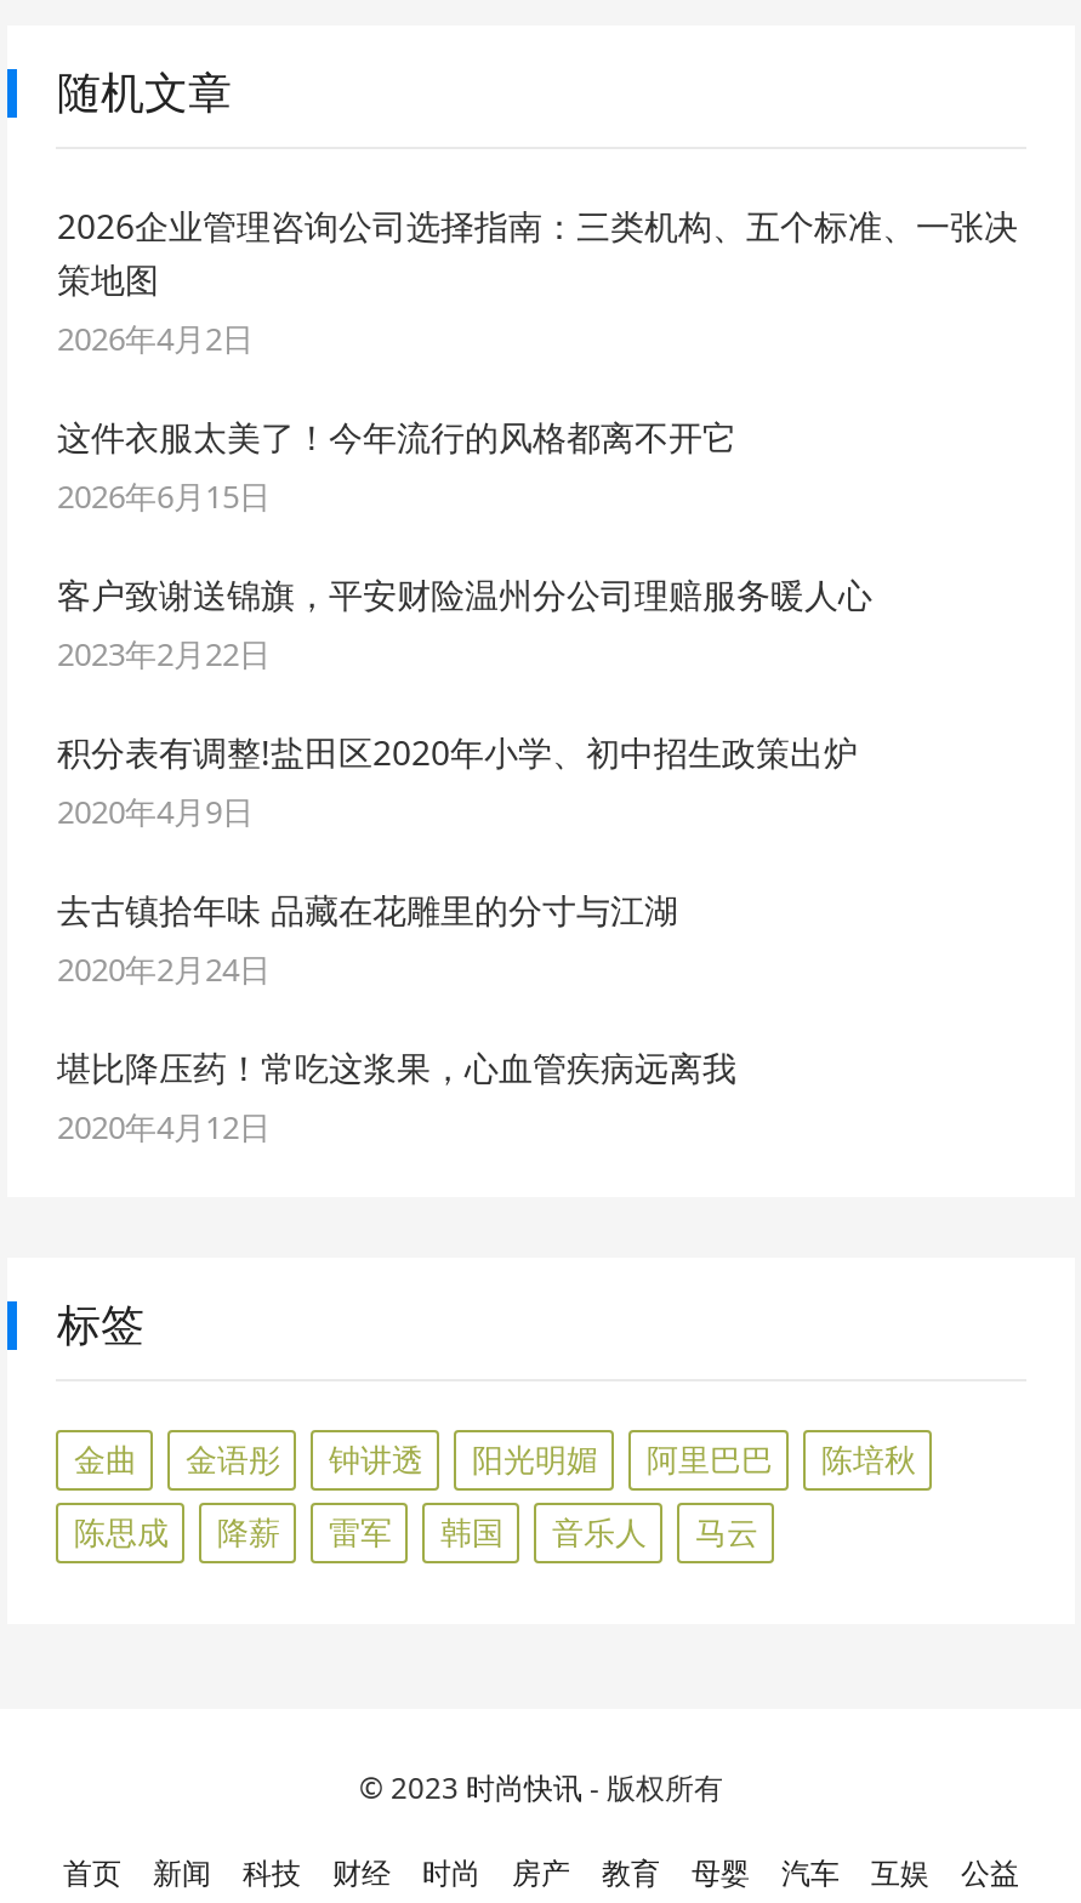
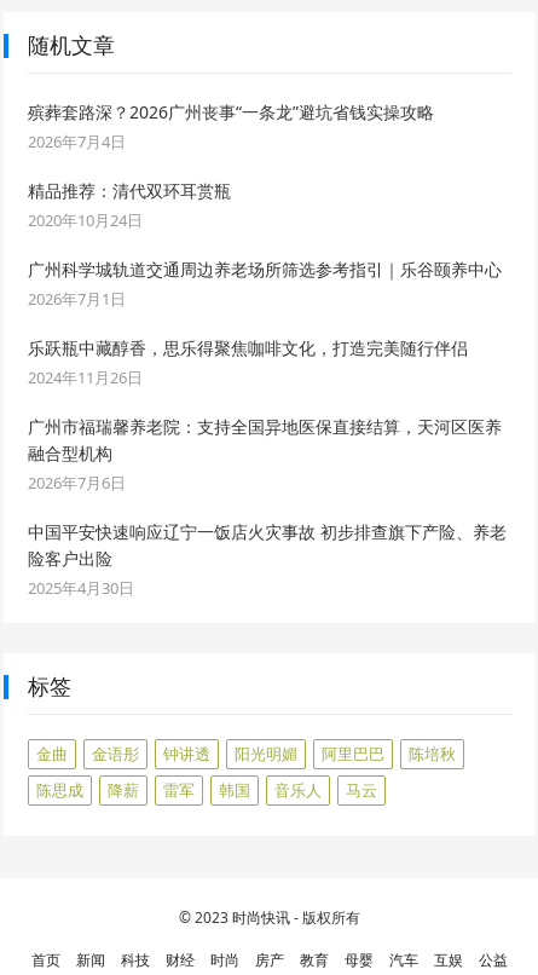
[57,202,1018,359] 2026企业管理咨询公司选择指南：三类机构、五个标准、一张决 | 策地图 | 2026年4月2日 -> [28,100,435,152] 殡葬套路深？2026广州丧事“一条龙”避坑省钱实操攻略 | 2026年7月4日
[57,413,736,517] 这件衣服太美了！今年流行的风格都离不开它 | 2026年6月15日 -> [28,179,232,231] 精品推荐：清代双环耳赏瓶 | 2020年10月24日
[57,570,872,675] 客户致谢送锦旗，平安财险温州分公司理赔服务暖人心 | 2023年2月22日 -> [28,257,502,309] 广州科学城轨道交通周边养老场所筛选参考指引｜乐谷颐养中心 | 2026年7月1日
[57,728,858,832] 积分表有调整!盐田区2020年小学、初中招生政策出炉 | 2020年4月9日 -> [28,336,468,388] 乐跃瓶中藏醇香，思乐得聚焦咖啡文化，打造完美随行伴侣 | 2024年11月26日
[57,886,678,990] 去古镇拾年味 品藏在花雕里的分寸与江湖 | 2020年2月24日 -> [28,414,502,493] 广州市福瑞馨养老院：支持全国异地医保直接结算，天河区医养 | 融合型机构 | 2026年7月6日
[57,1043,736,1148] 堪比降压药！常吃这浆果，心血管疾病远离我 | 2020年4月12日 -> [28,520,507,598] 中国平安快速响应辽宁一饭店火灾事故 初步排查旗下产险、养老 | 险客户出险 | 2025年4月30日

